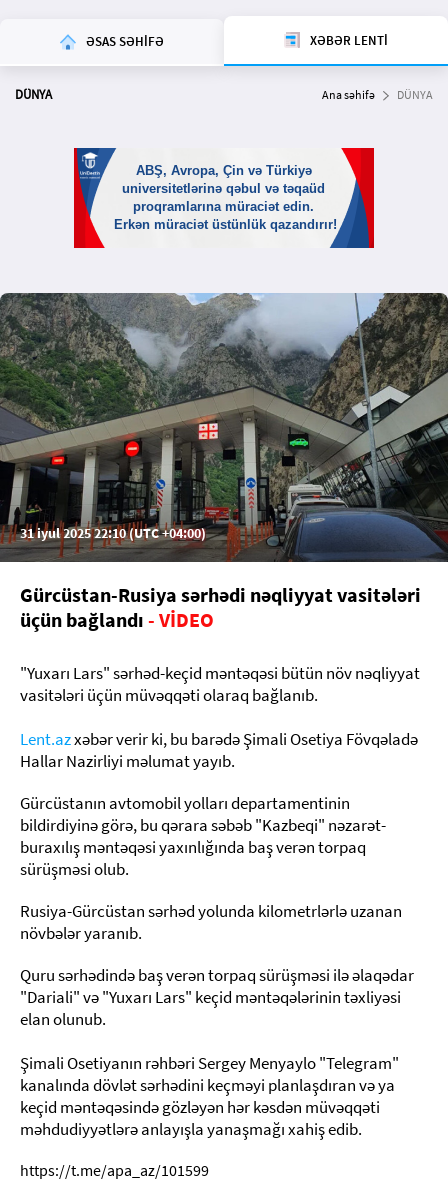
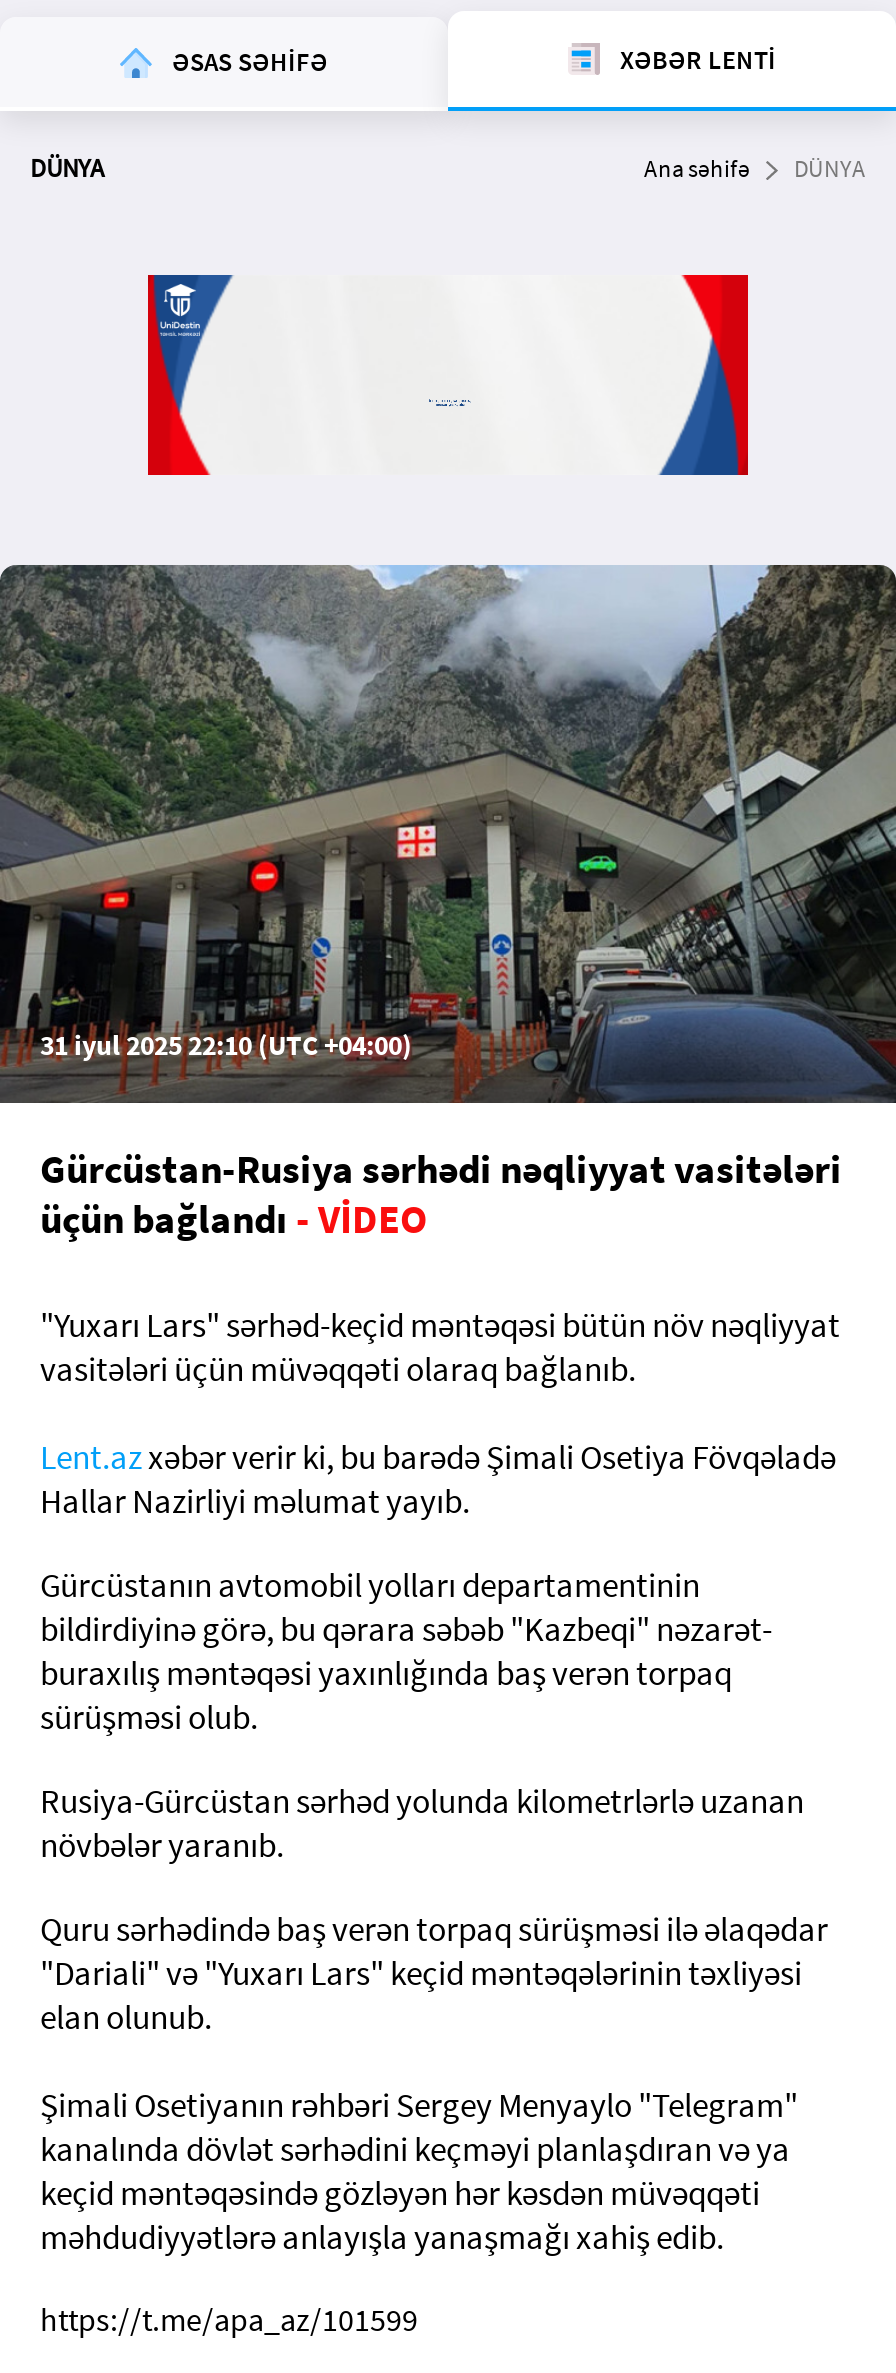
[114,164,337,233] [image] -> none

